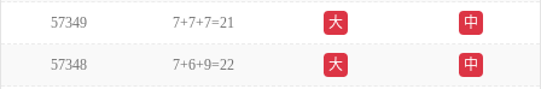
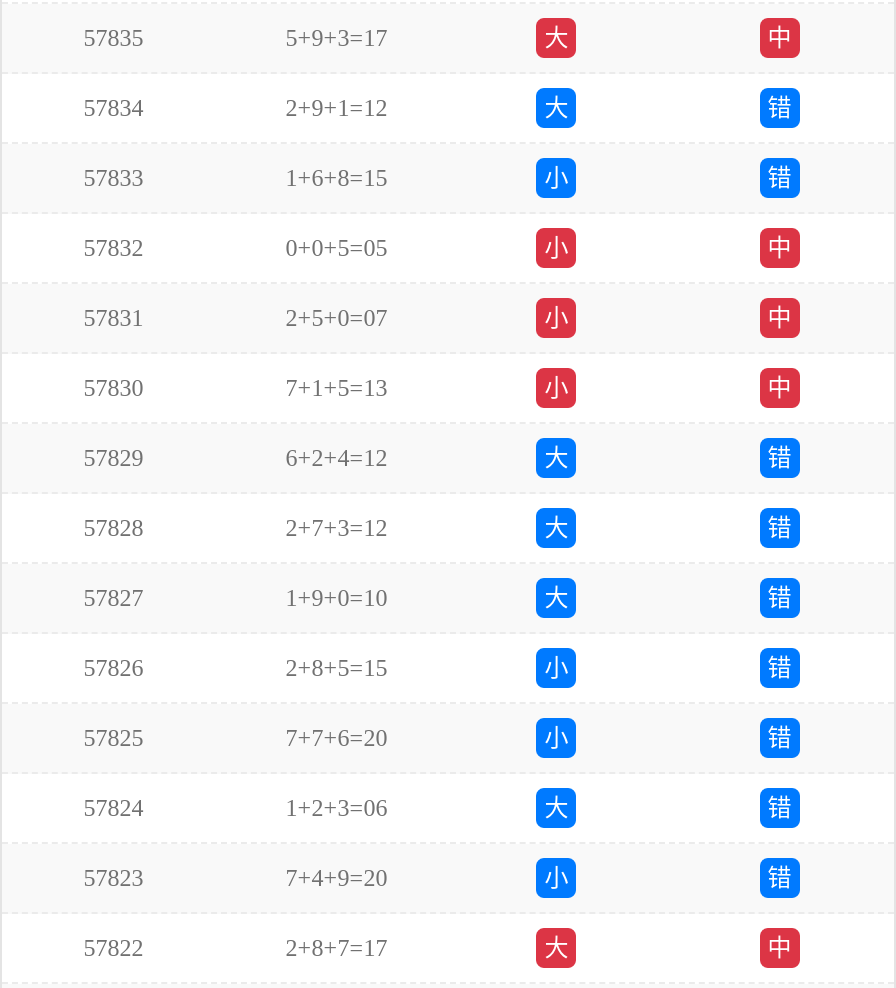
[50,14,87,31] 57349 -> [84,24,144,52] 57835
[172,14,234,31] 7+7+7=21 -> [286,24,388,52] 5+9+3=17
[50,57,234,73] 57348 | 7+6+9=22 -> [84,94,792,962] 57834 | 2+9+1=12 | 大 | 错 | 57833 | 1+6+8=15 | 小 | 错 | 57832 | 0+0+5=05 | 小 | 中 | 57831 | 2+5+0=07 | 小 | 中 | 57830 | 7+1+5=13 | 小 | 中 | 57829 | 6+2+4=12 | 大 | 错 | 57828 | 2+7+3=12 | 大 | 错 | 57827 | 1+9+0=10 | 大 | 错 | 57826 | 2+8+5=15 | 小 | 错 | 57825 | 7+7+6=20 | 小 | 错 | 57824 | 1+2+3=06 | 大 | 错 | 57823 | 7+4+9=20 | 小 | 错 | 57822 | 2+8+7=17

